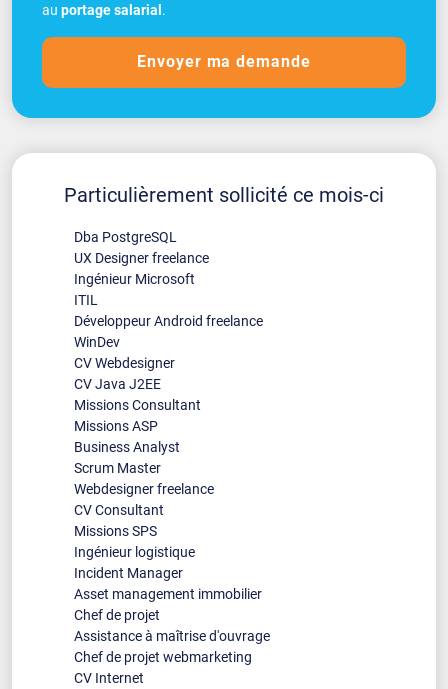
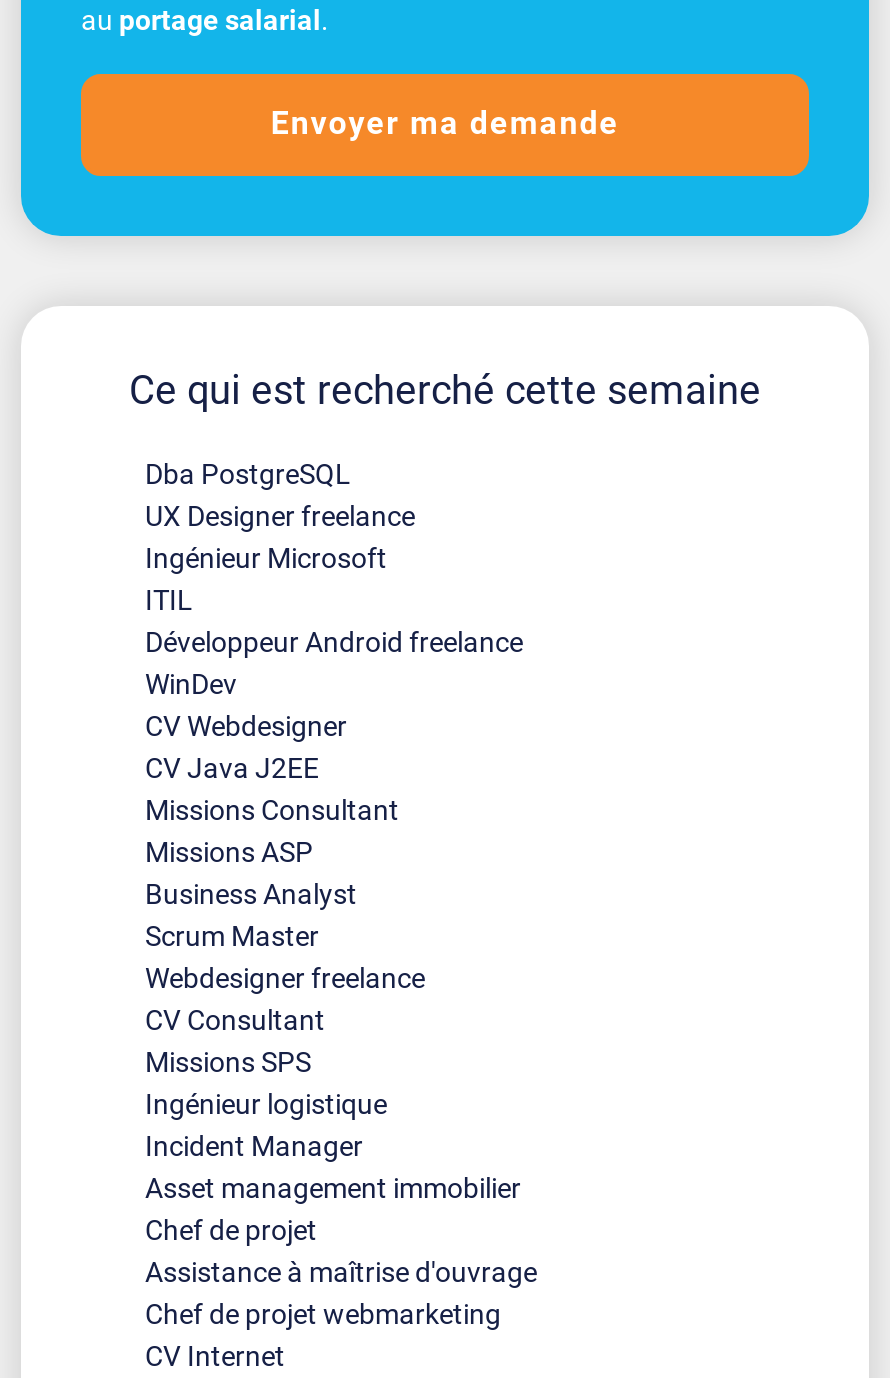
[64,183,384,207] Particulièrement sollicité ce mois-ci -> [129,365,761,413] Ce qui est recherché cette semaine

